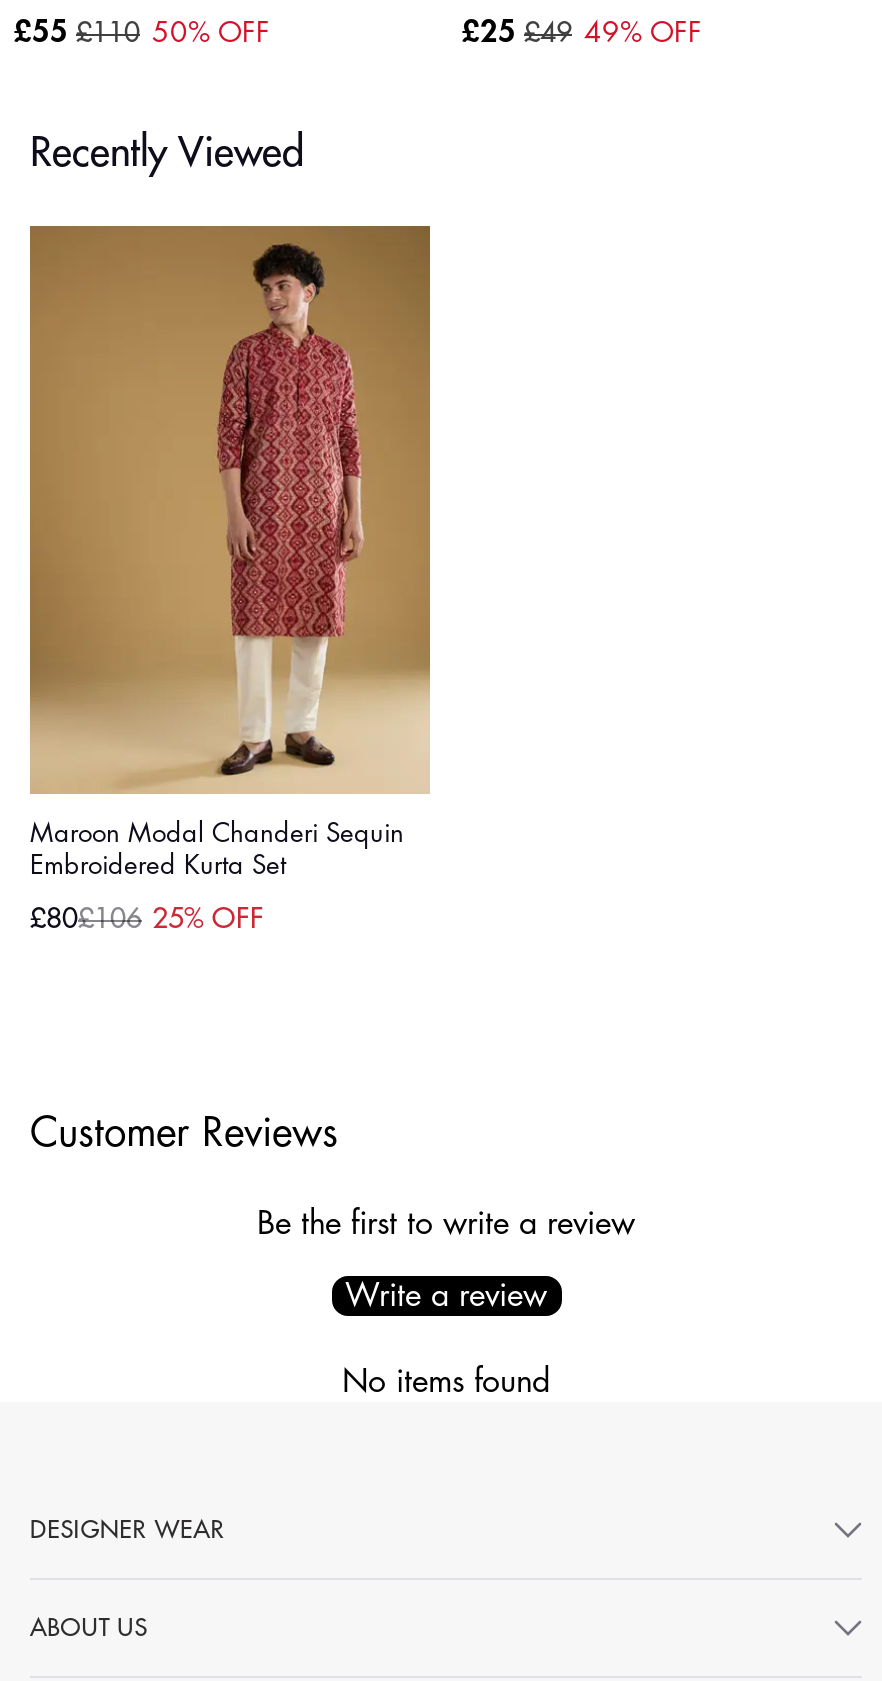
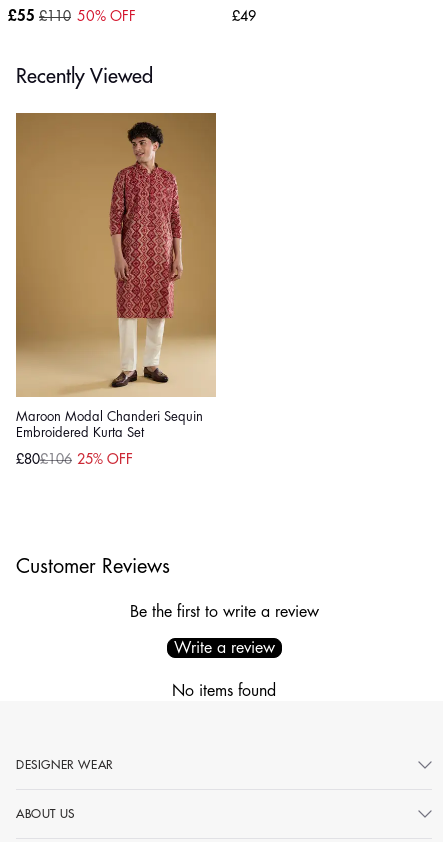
[462,17,702,47] £25 £49 49% OFF -> [232,8,256,22] £49

